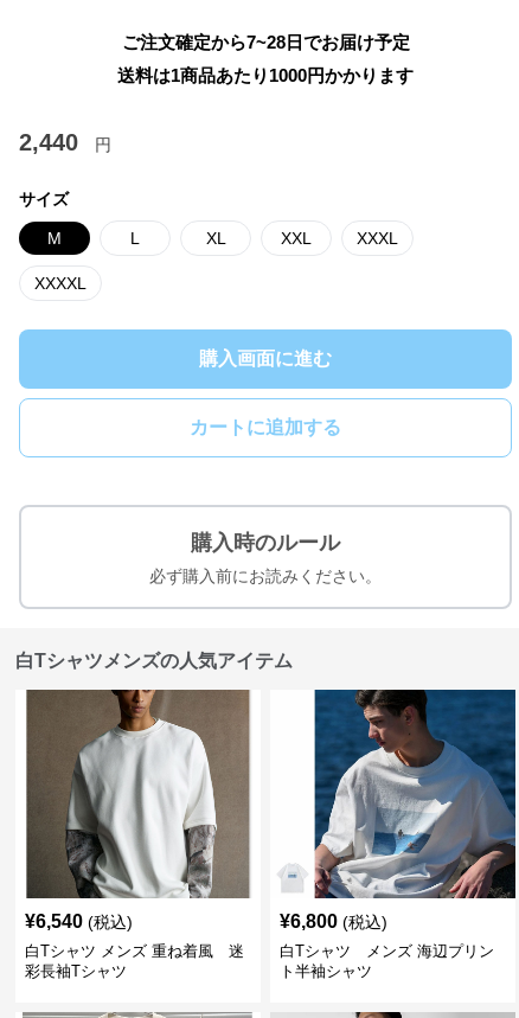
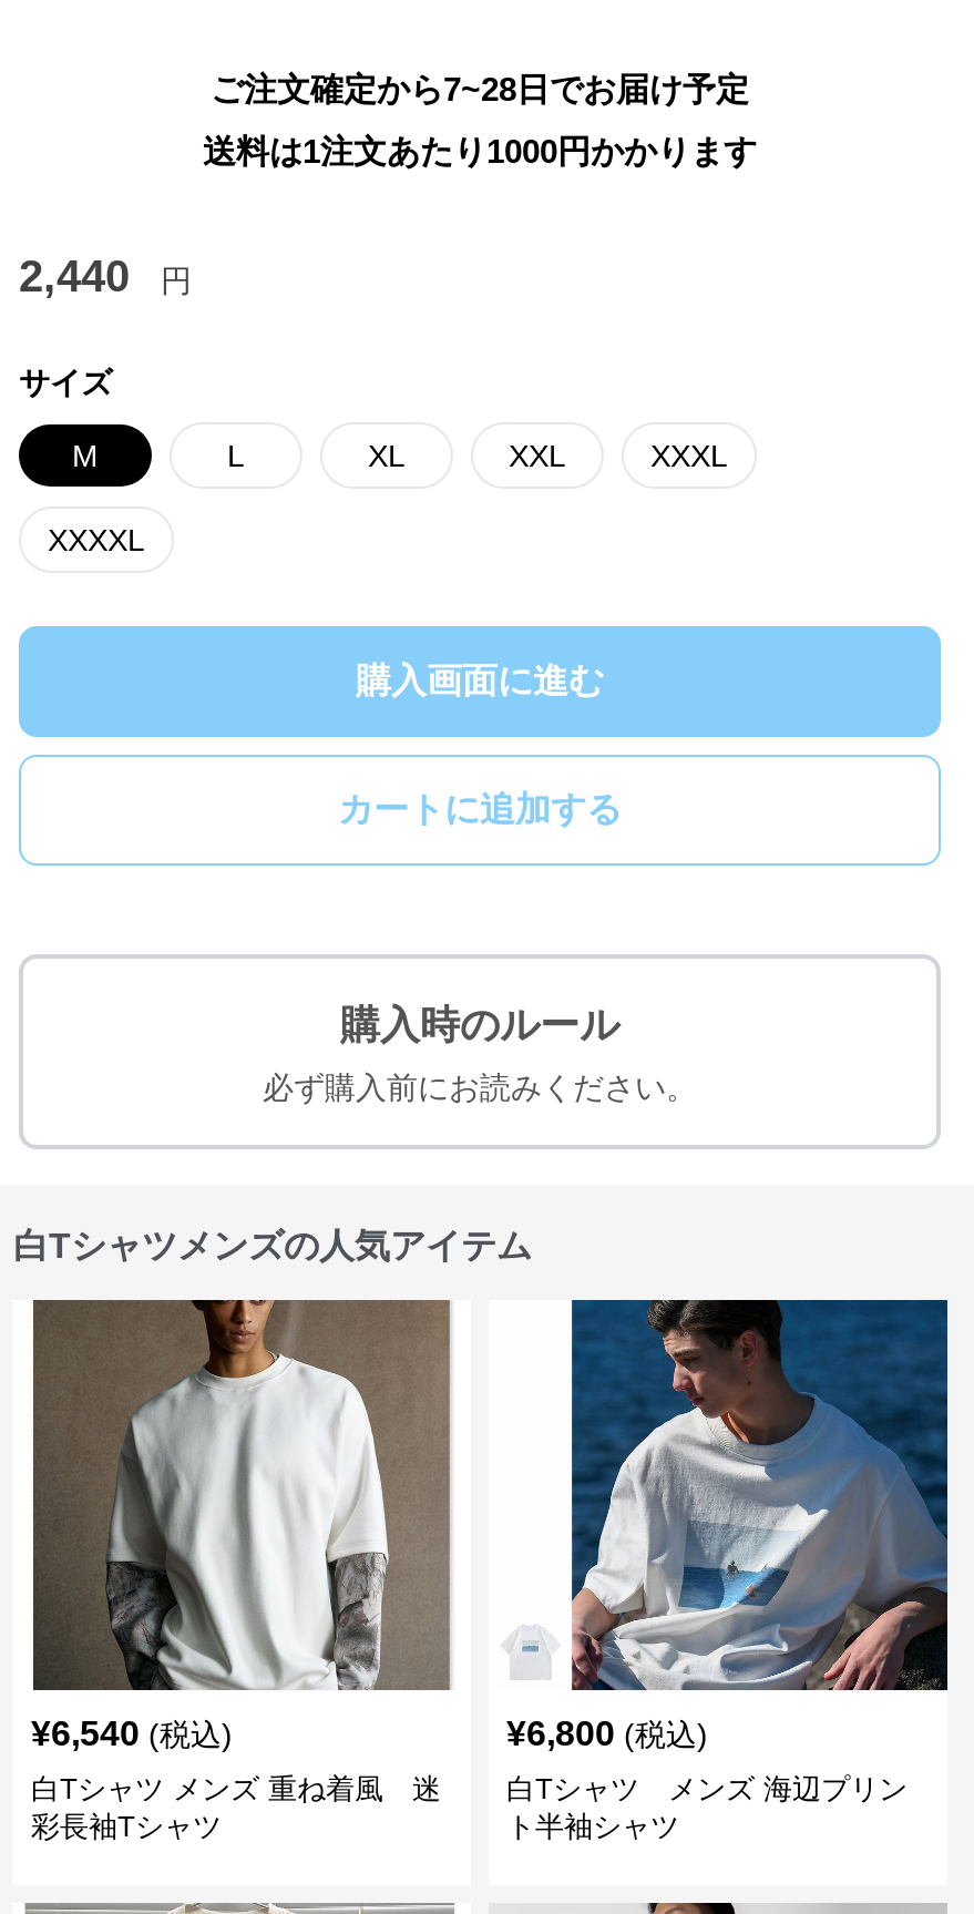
[117,65,414,85] 送料は1商品あたり1000円かかります -> [203,132,757,170] 送料は1注文あたり1000円かかります

